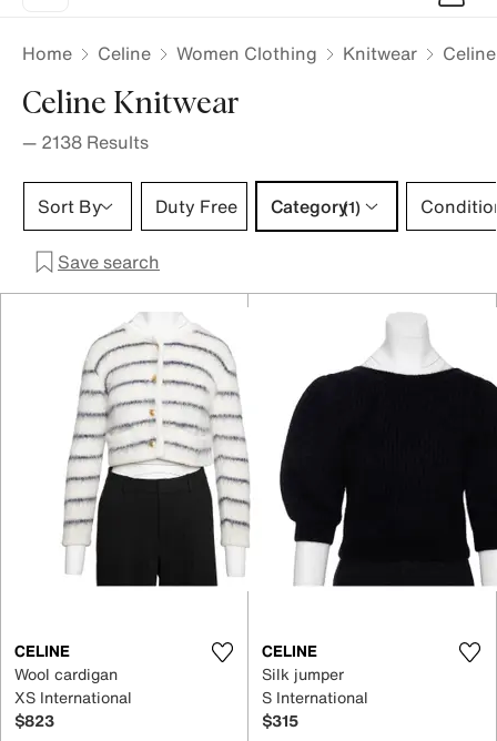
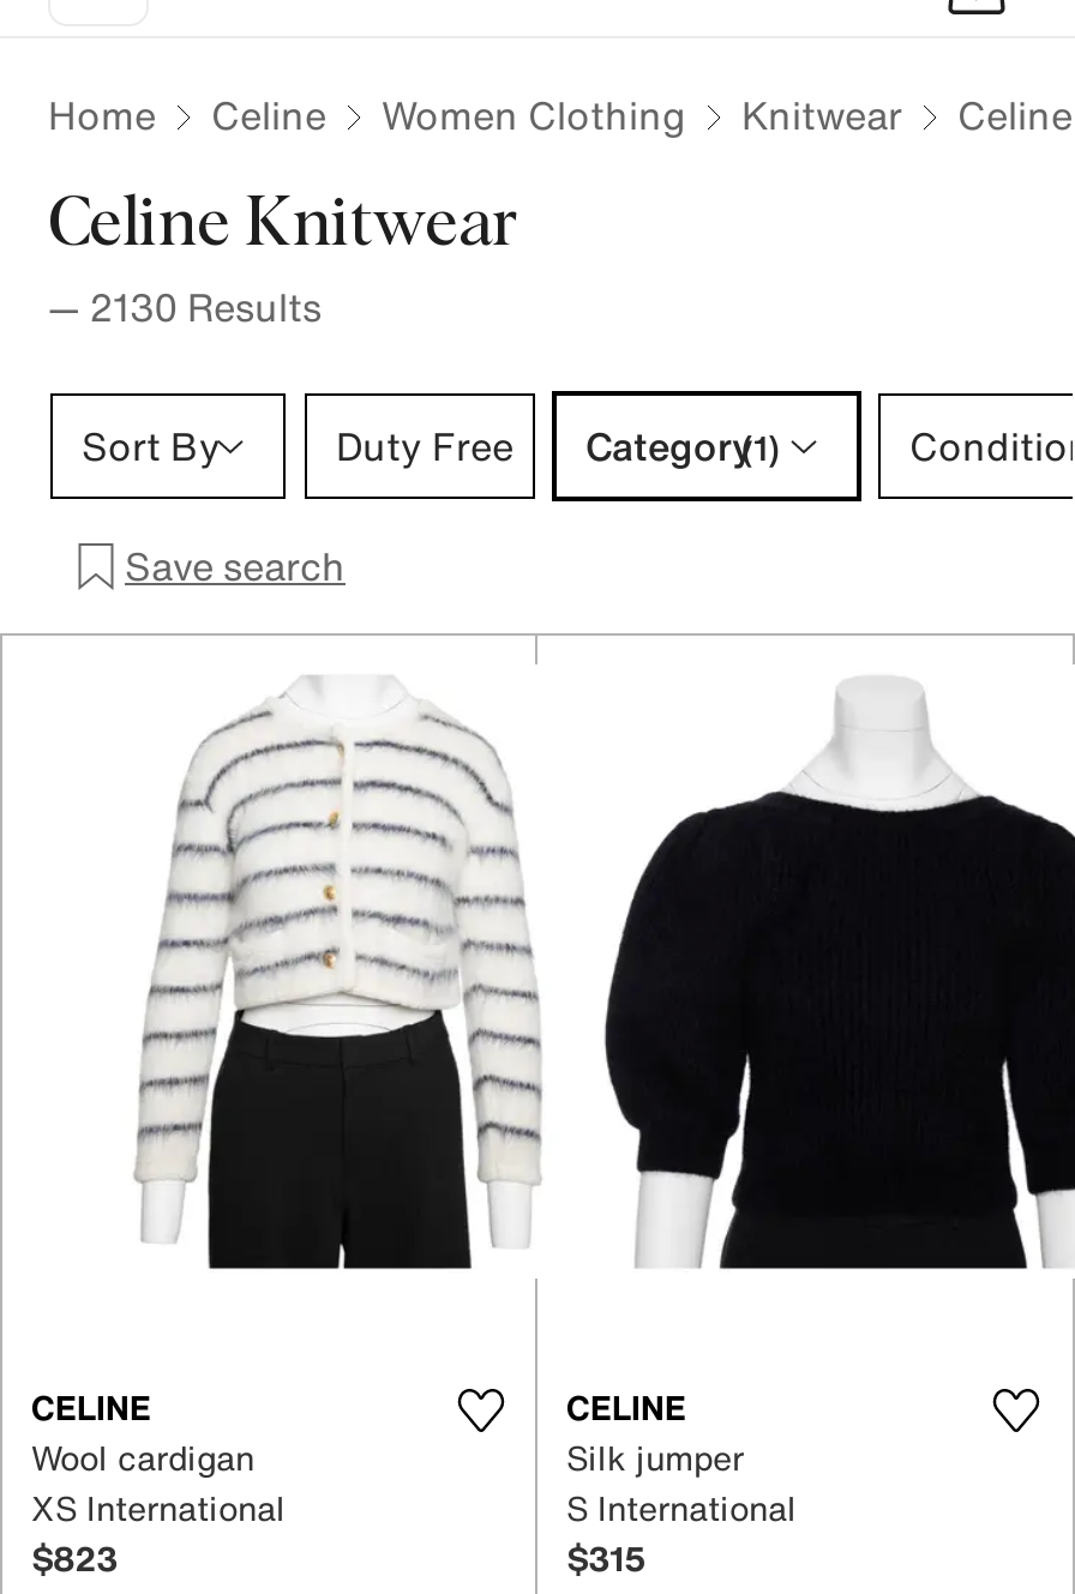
[22,129,149,155] — 2138 Results -> [48,278,322,336] — 2130 Results

